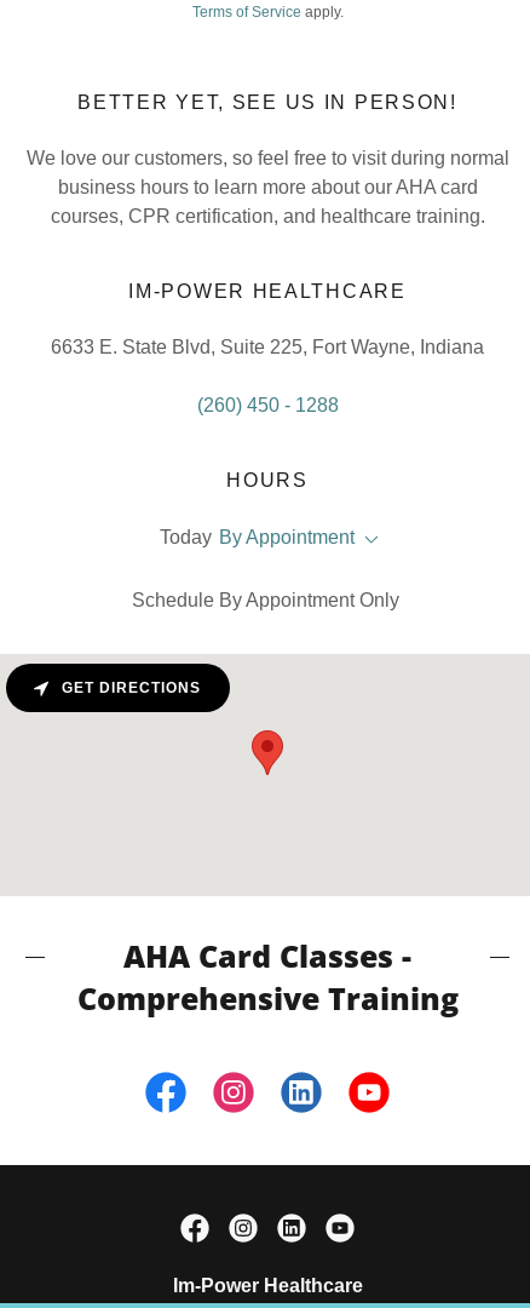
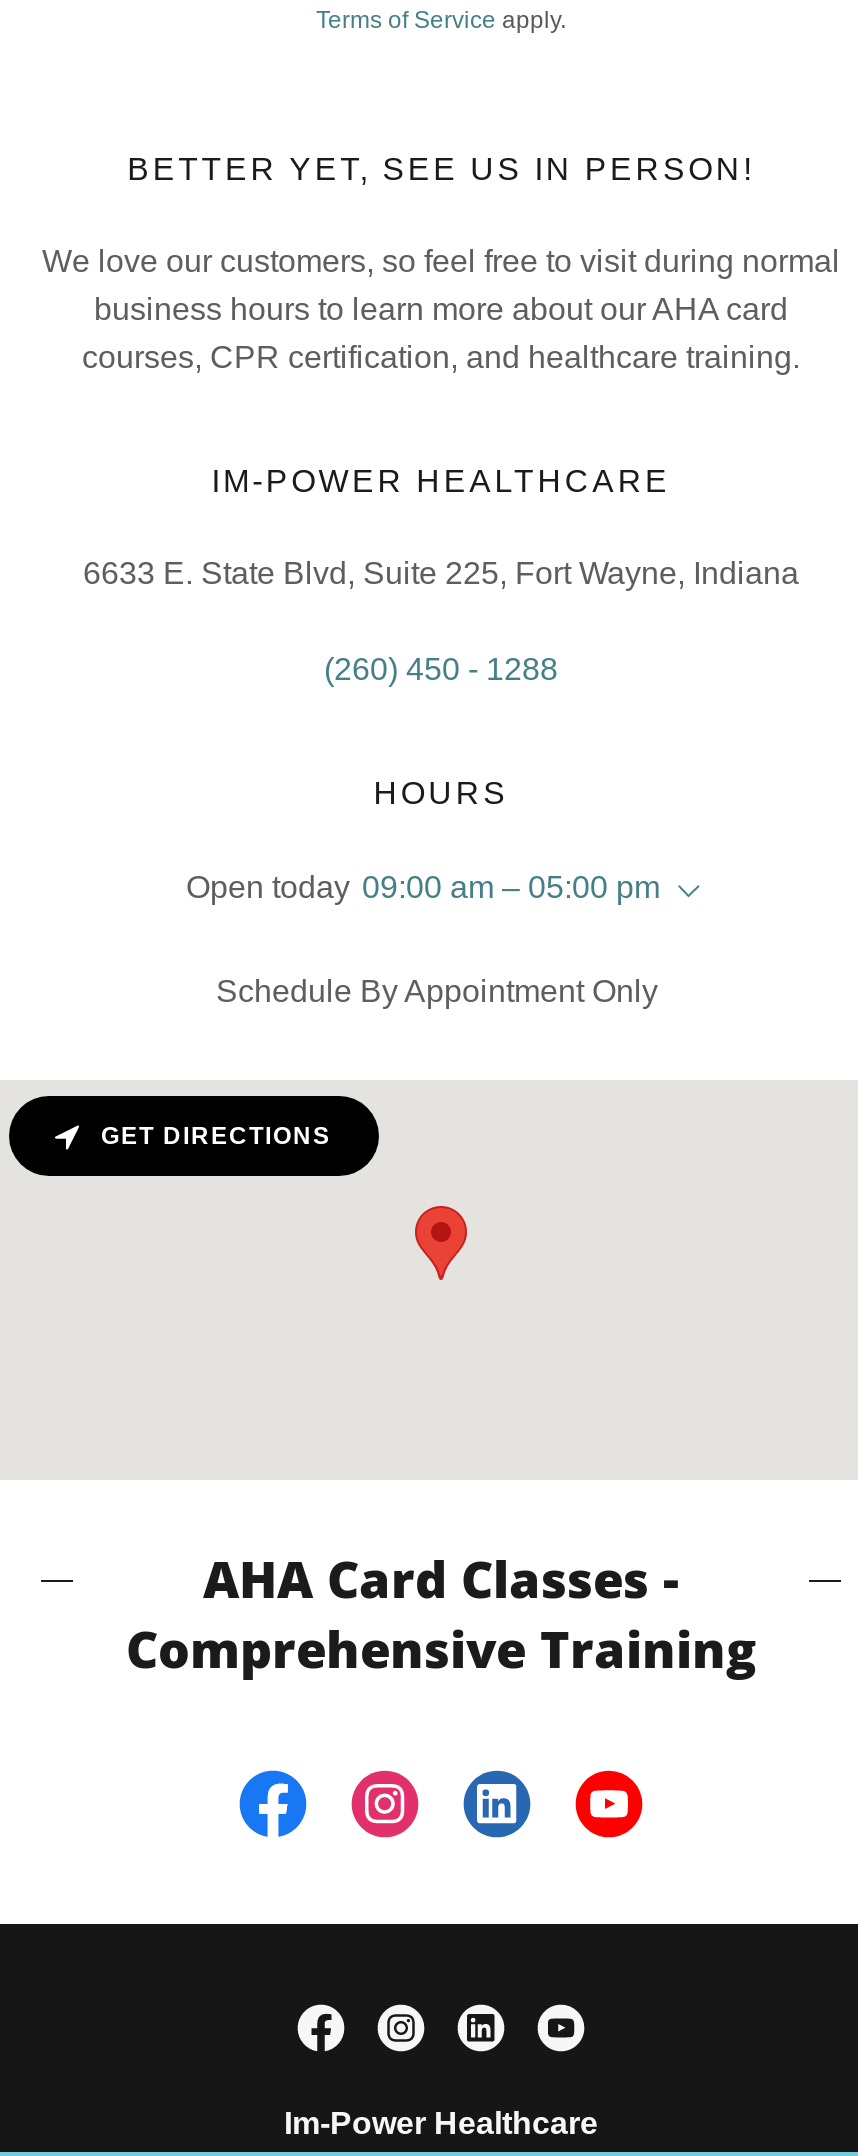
[159,527,354,547] Today By Appointment -> [186,870,660,904] Open today 09:00 am – 05:00 pm

